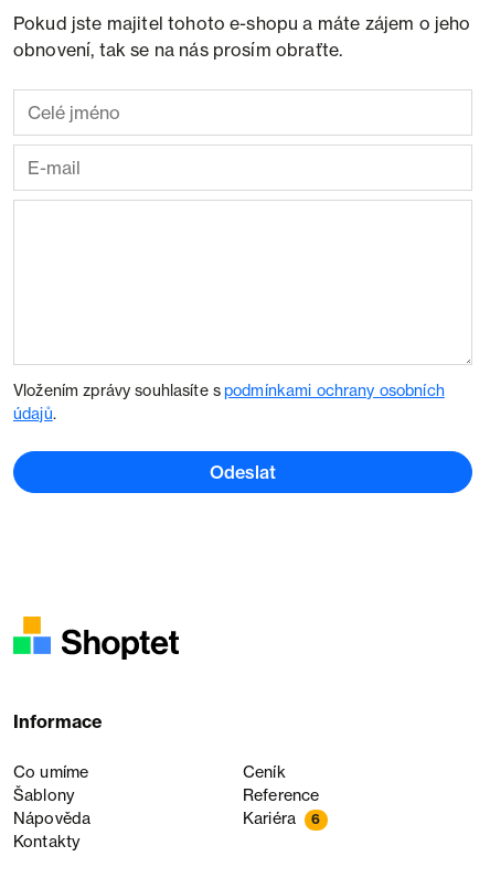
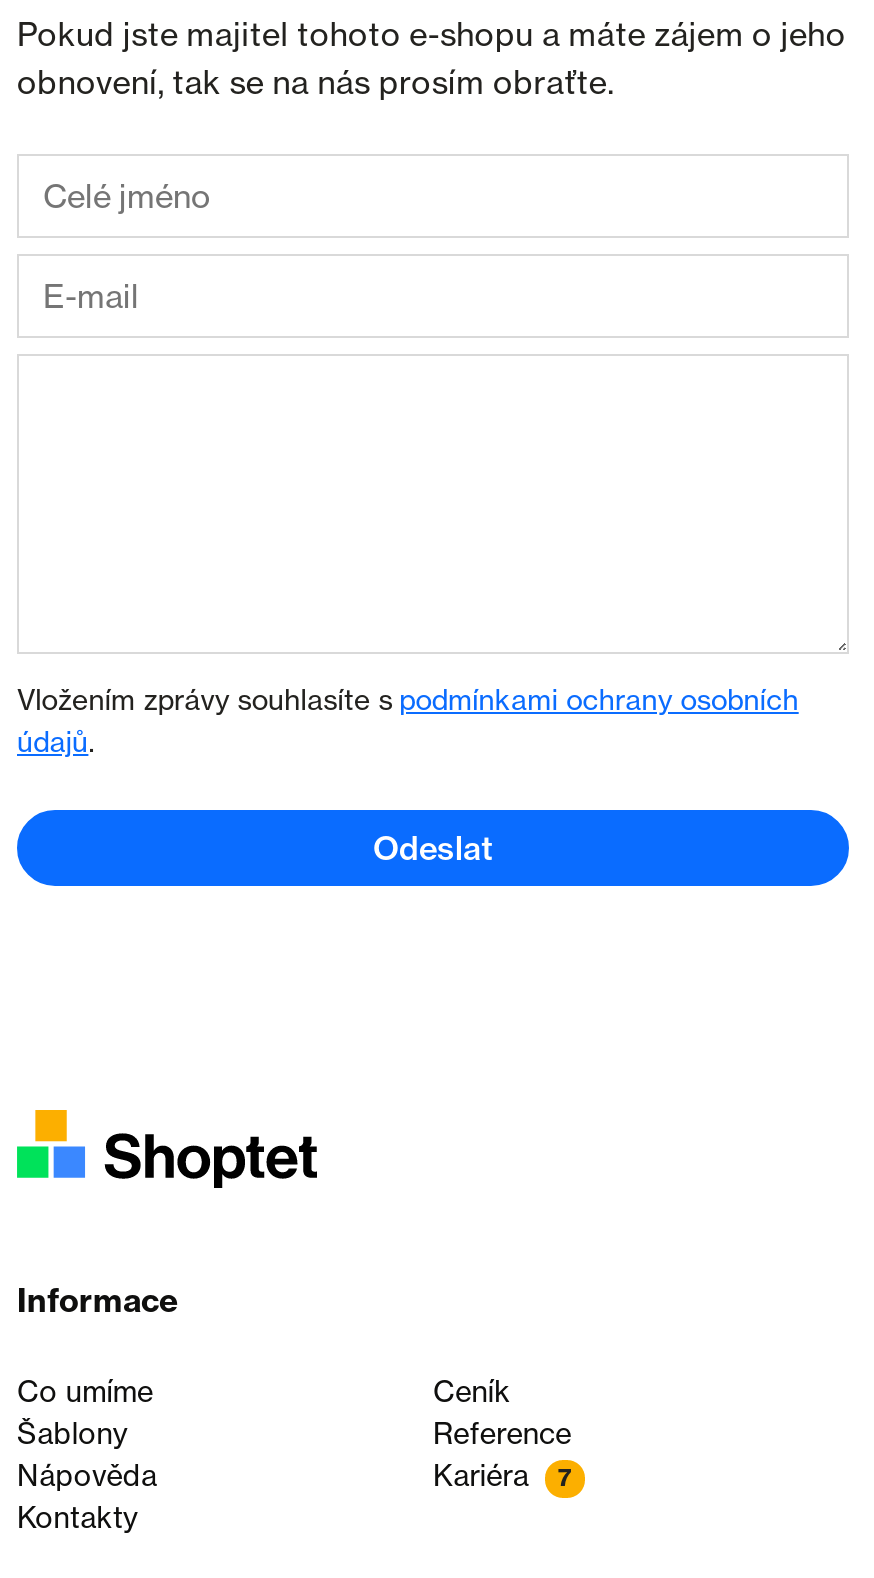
[243,809,321,829] Kariéra 6 -> [433,1458,572,1494] Kariéra 7

